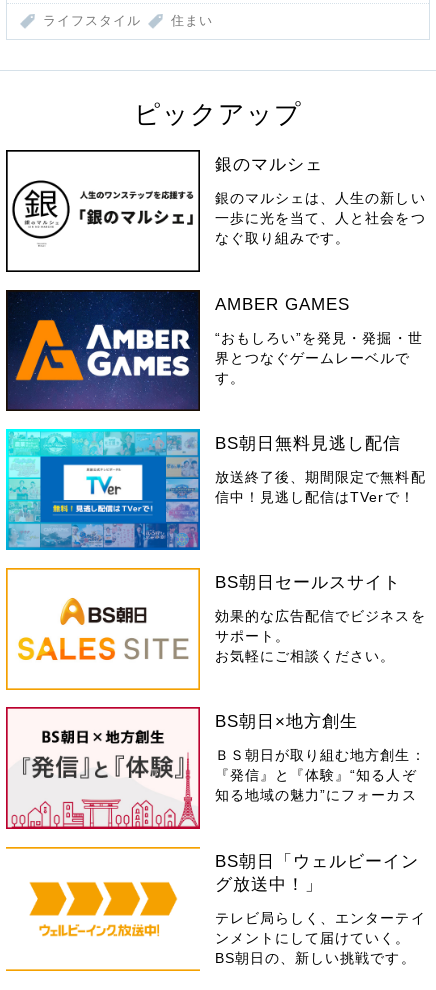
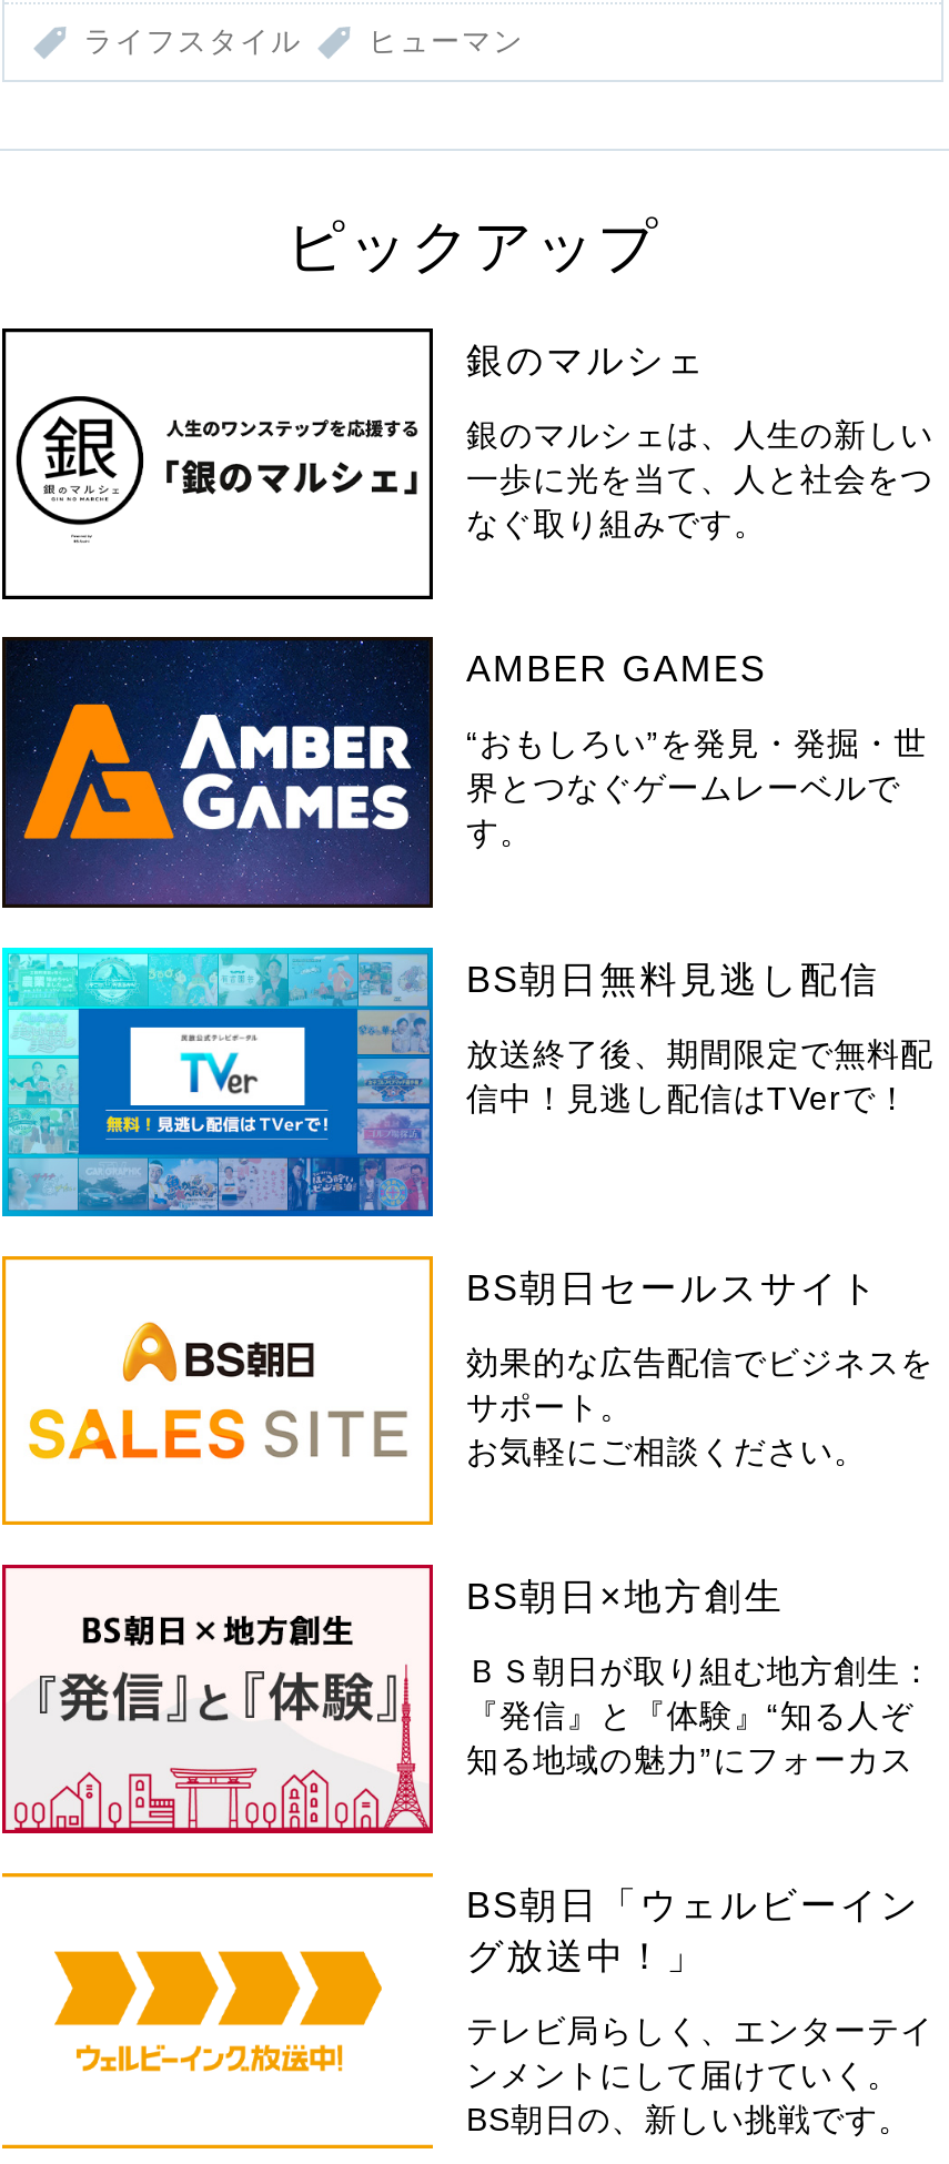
[171,13,213,28] 住まい -> [368,24,524,57] ヒューマン

